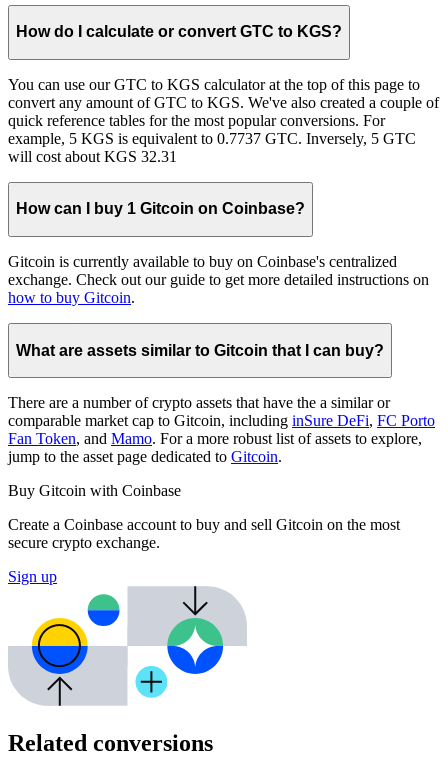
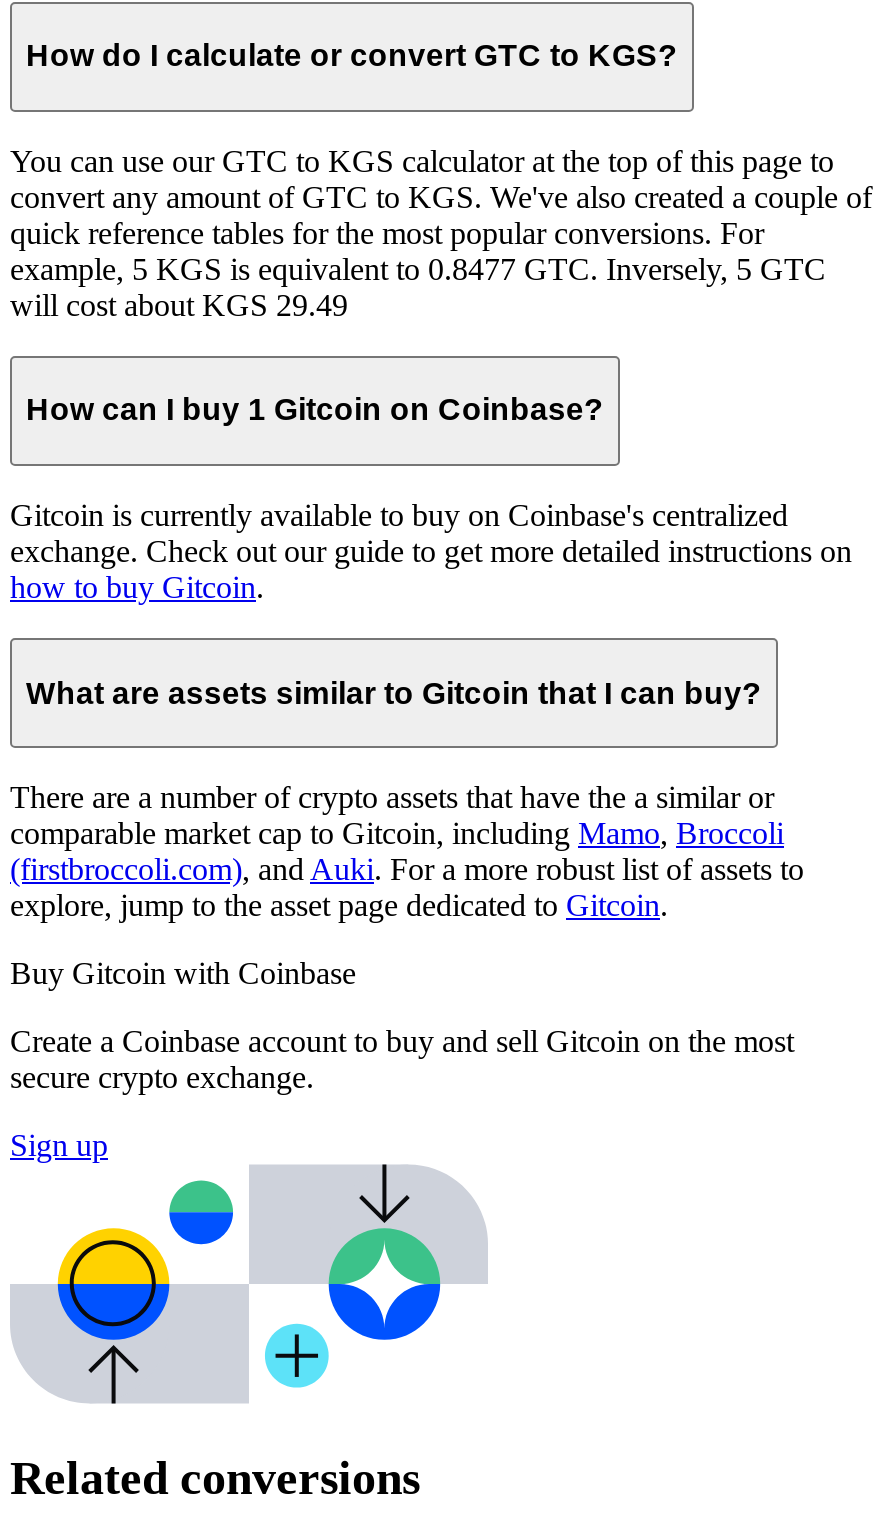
[8,130,416,147] example, 5 KGS is equivalent to 0.7737 GTC. Inversely, 5 GTC -> [10,252,826,286] example, 5 KGS is equivalent to 0.8477 GTC. Inversely, 5 GTC
[8,148,177,165] will cost about KGS 32.31 -> [10,288,348,322] will cost about KGS 29.49
[8,412,435,465] comparable market cap to Gitcoin, including inSure DeFi, FC Porto | Fan Token, and Mamo. For a more robust list of assets to explore, | jump to the asset page dedicated to Gitcoin. -> [10,816,804,922] comparable market cap to Gitcoin, including Mamo, Broccoli | (firstbroccoli.com), and Auki. For a more robust list of assets to | explore, jump to the asset page dedicated to Gitcoin.

